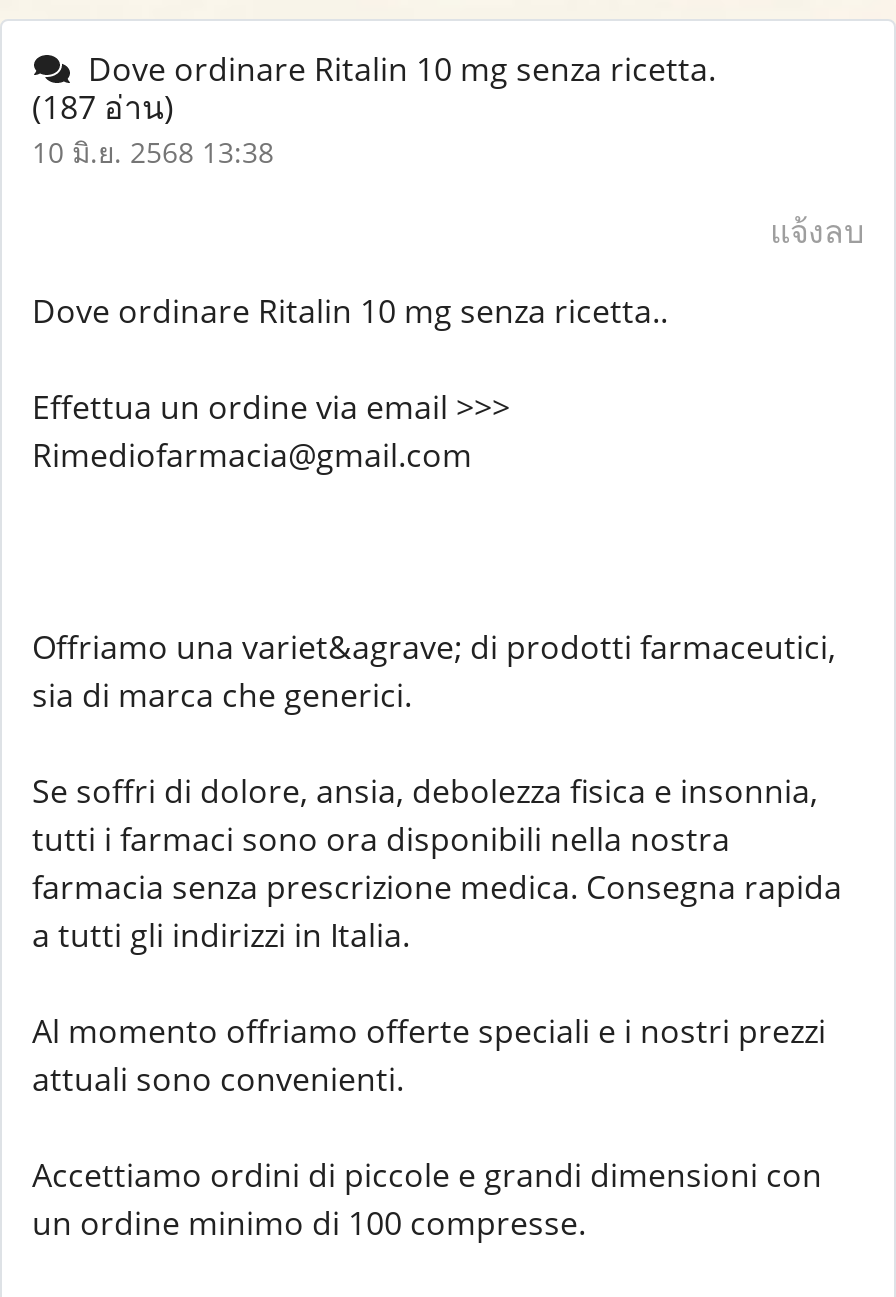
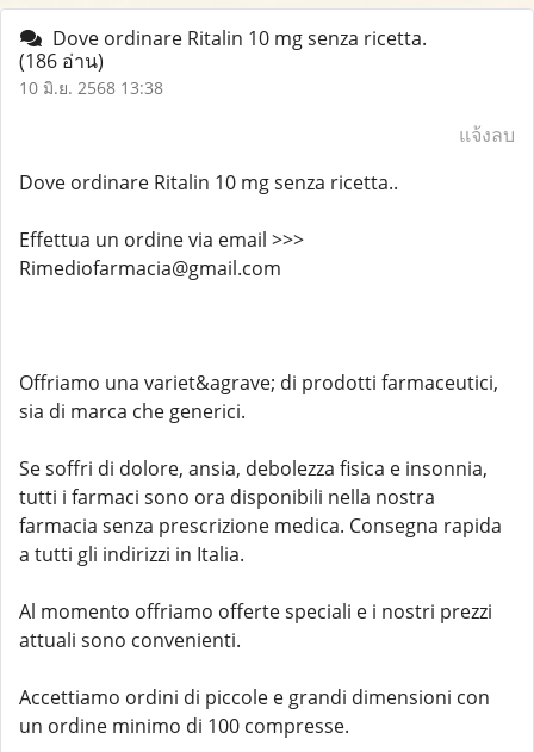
[32,85,174,129] (187 อ่าน) -> [19,48,104,74] (186 อ่าน)

